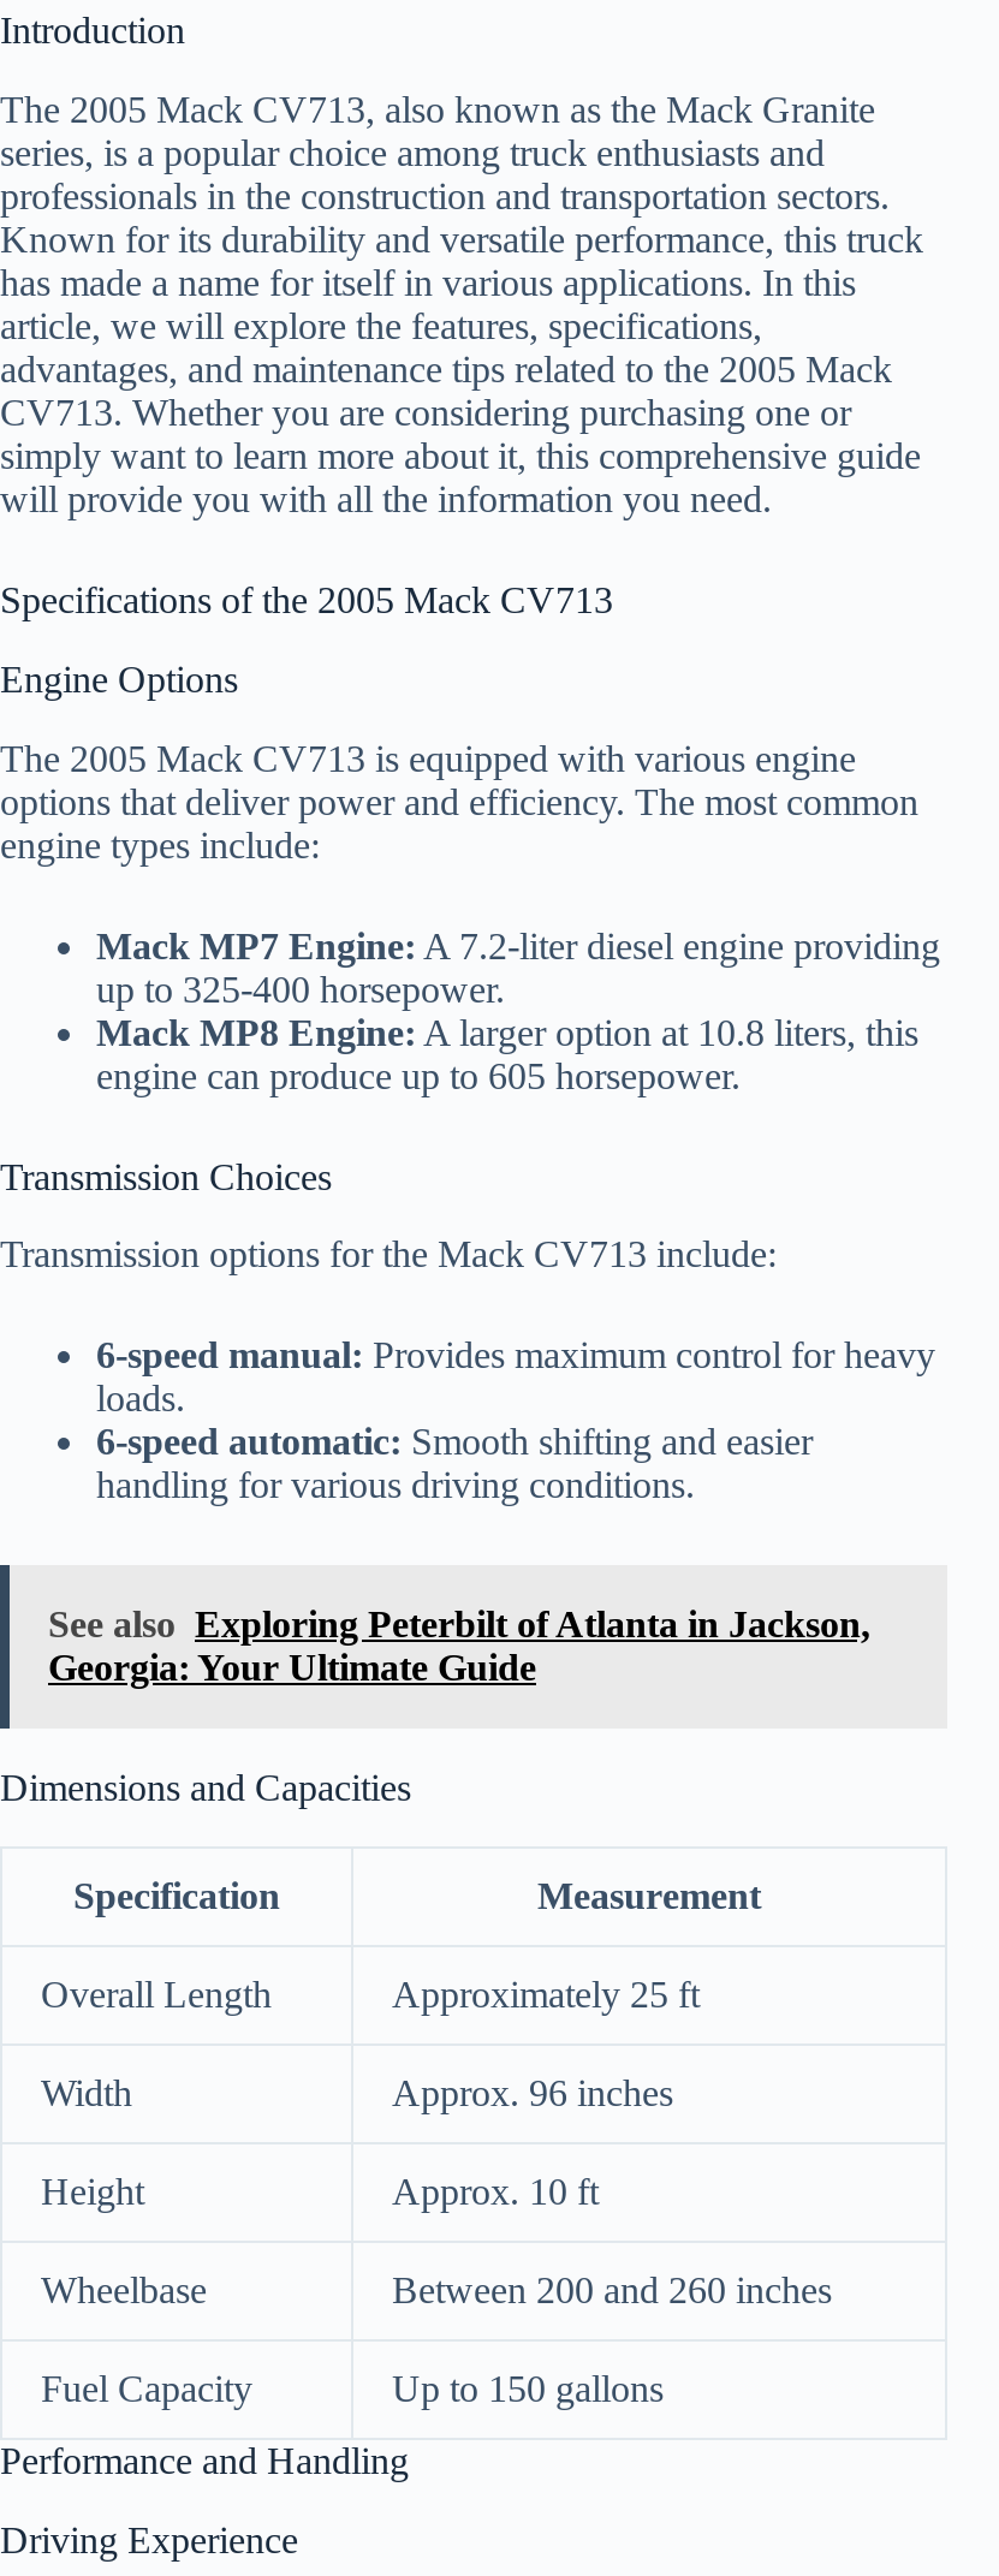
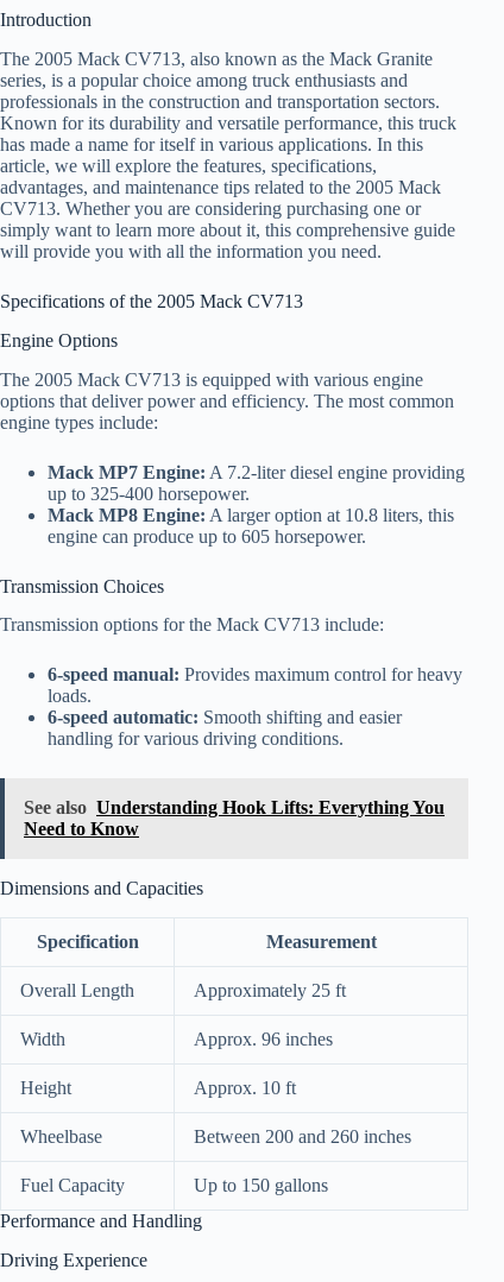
[48,1605,870,1689] See also Exploring Peterbilt of Atlanta in Jackson, | Georgia: Your Ultimate Guide -> [24,798,445,839] See also Understanding Hook Lifts: Everything You | Need to Know

